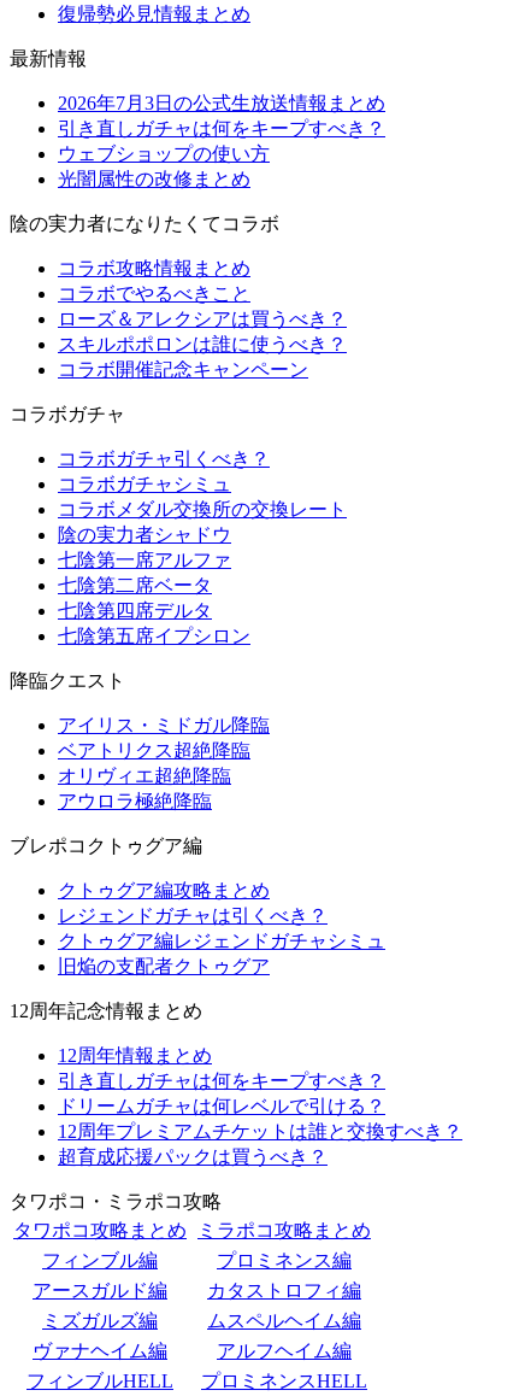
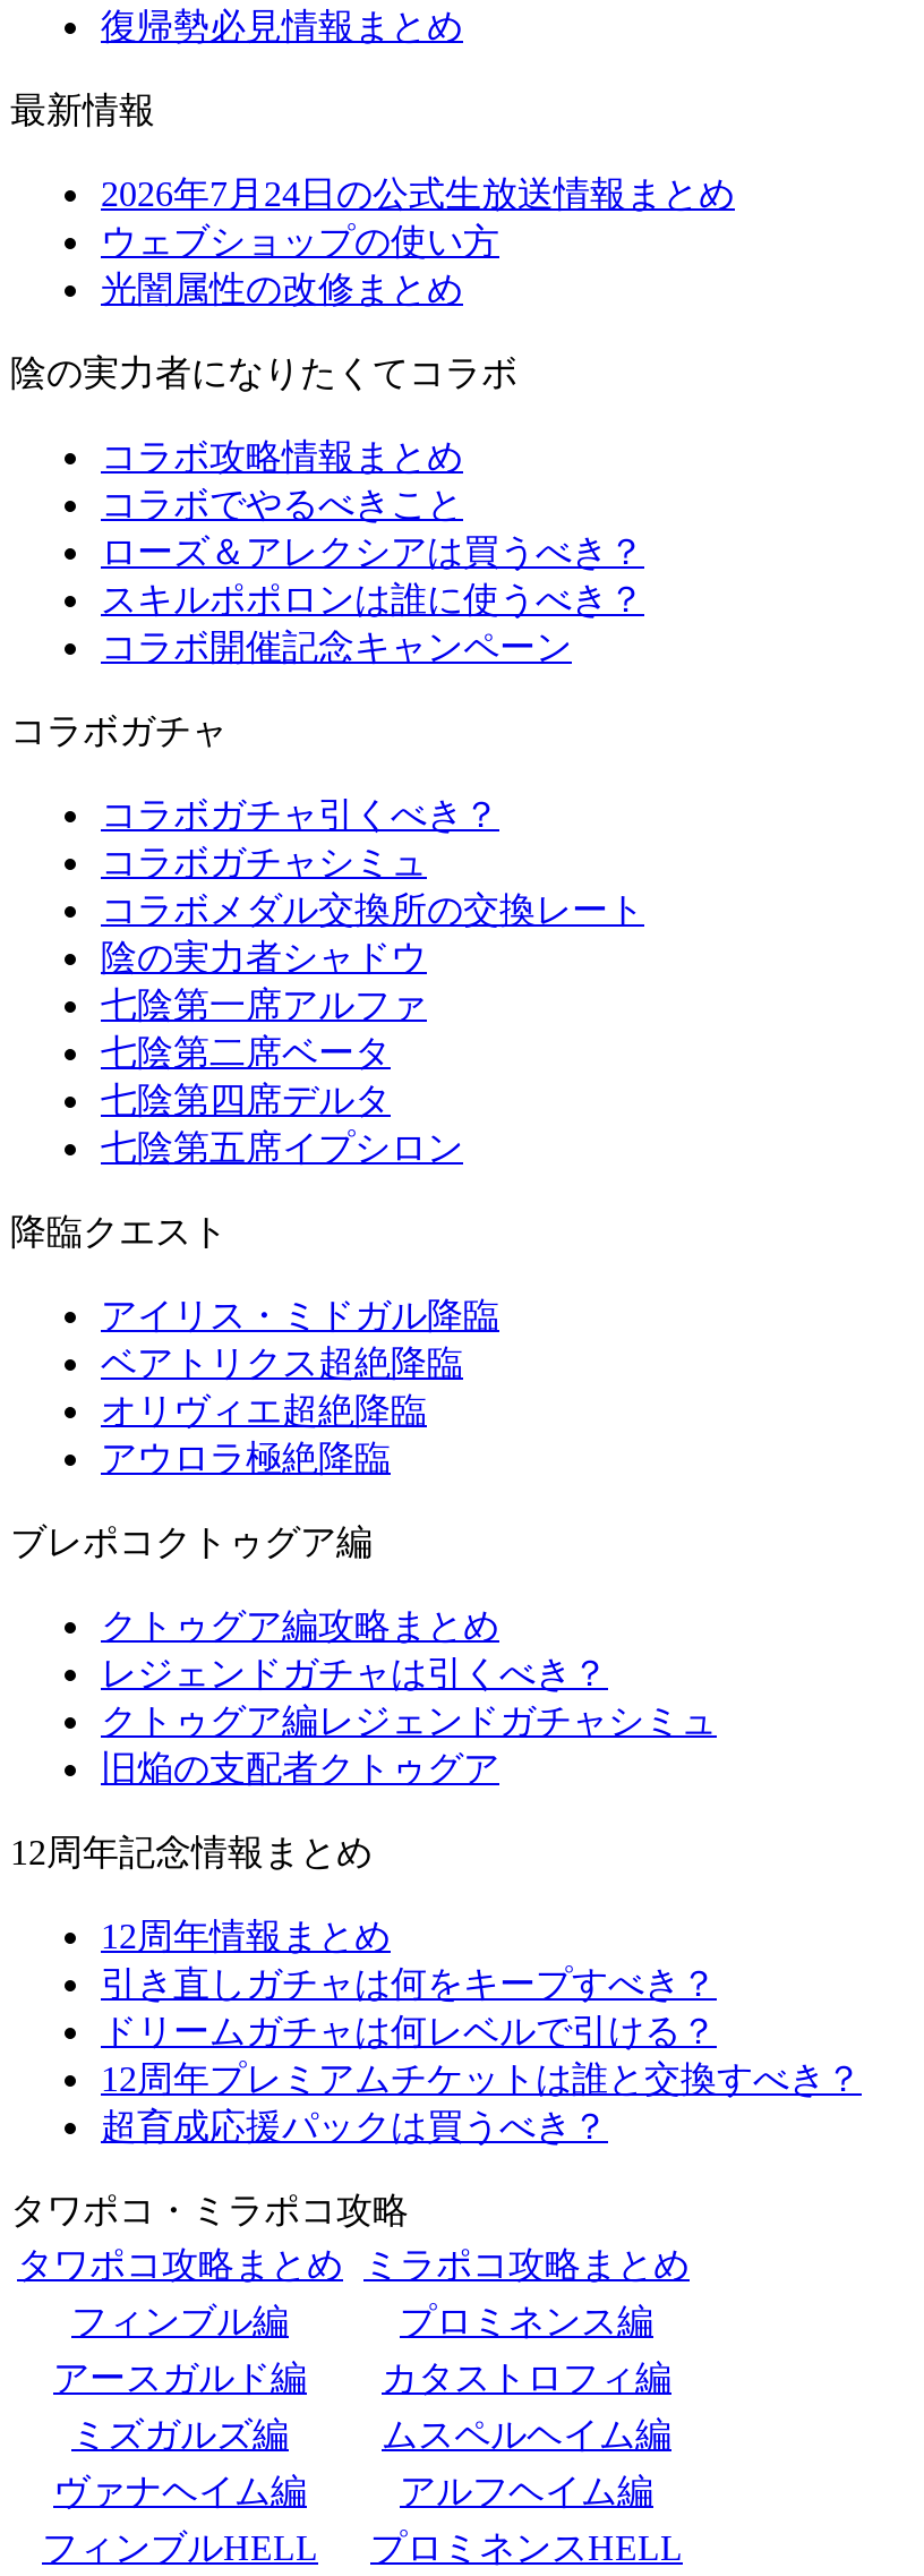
[58,93,385,139] 2026年7月3日の公式生放送情報まとめ | 引き直しガチャは何をキープすべき？ -> [101,174,735,213] 2026年7月24日の公式生放送情報まとめ

